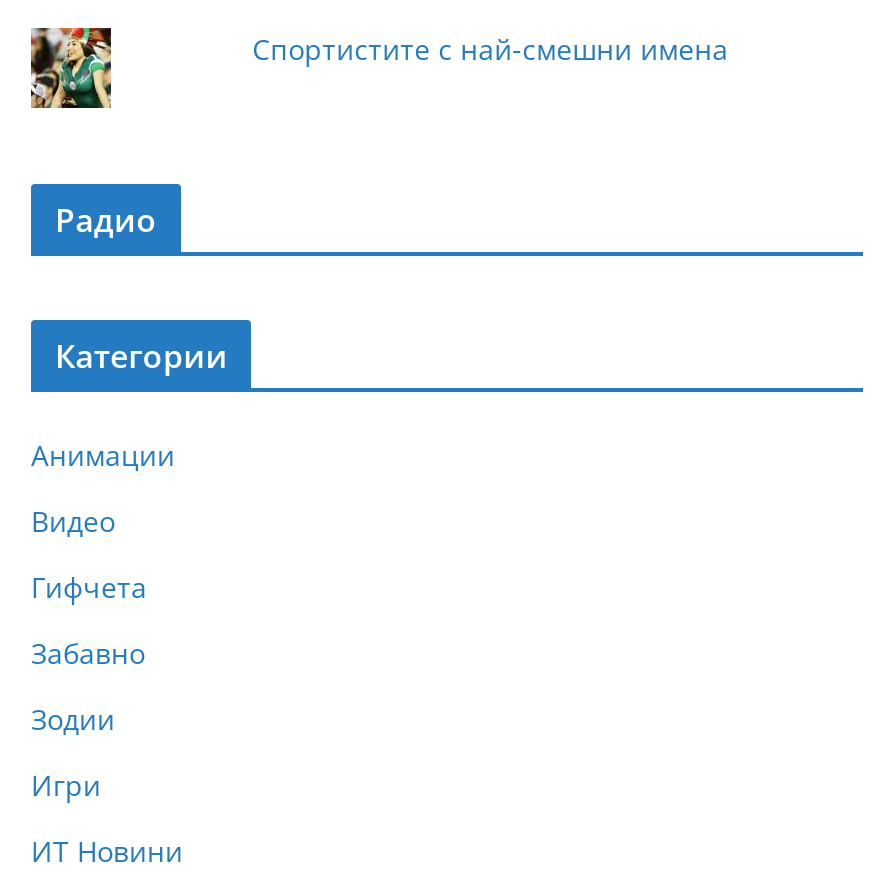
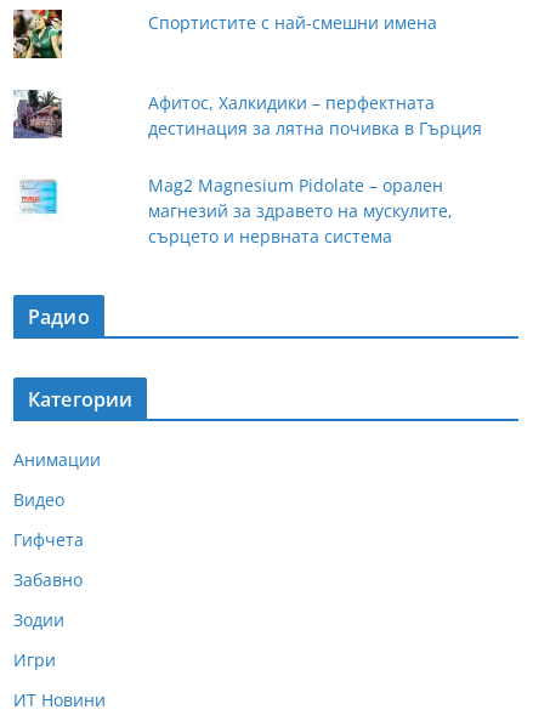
none -> [12,89,63,140] [image]
none -> [13,178,62,231] [image]
none -> [148,91,482,247] Афитос, Халкидики – перфектната | дестинация за лятна почивка в Гърция | Mag2 Magnesium Pidolate – орален | магнезий за здравето на мускулите, | сърцето и нервната система

